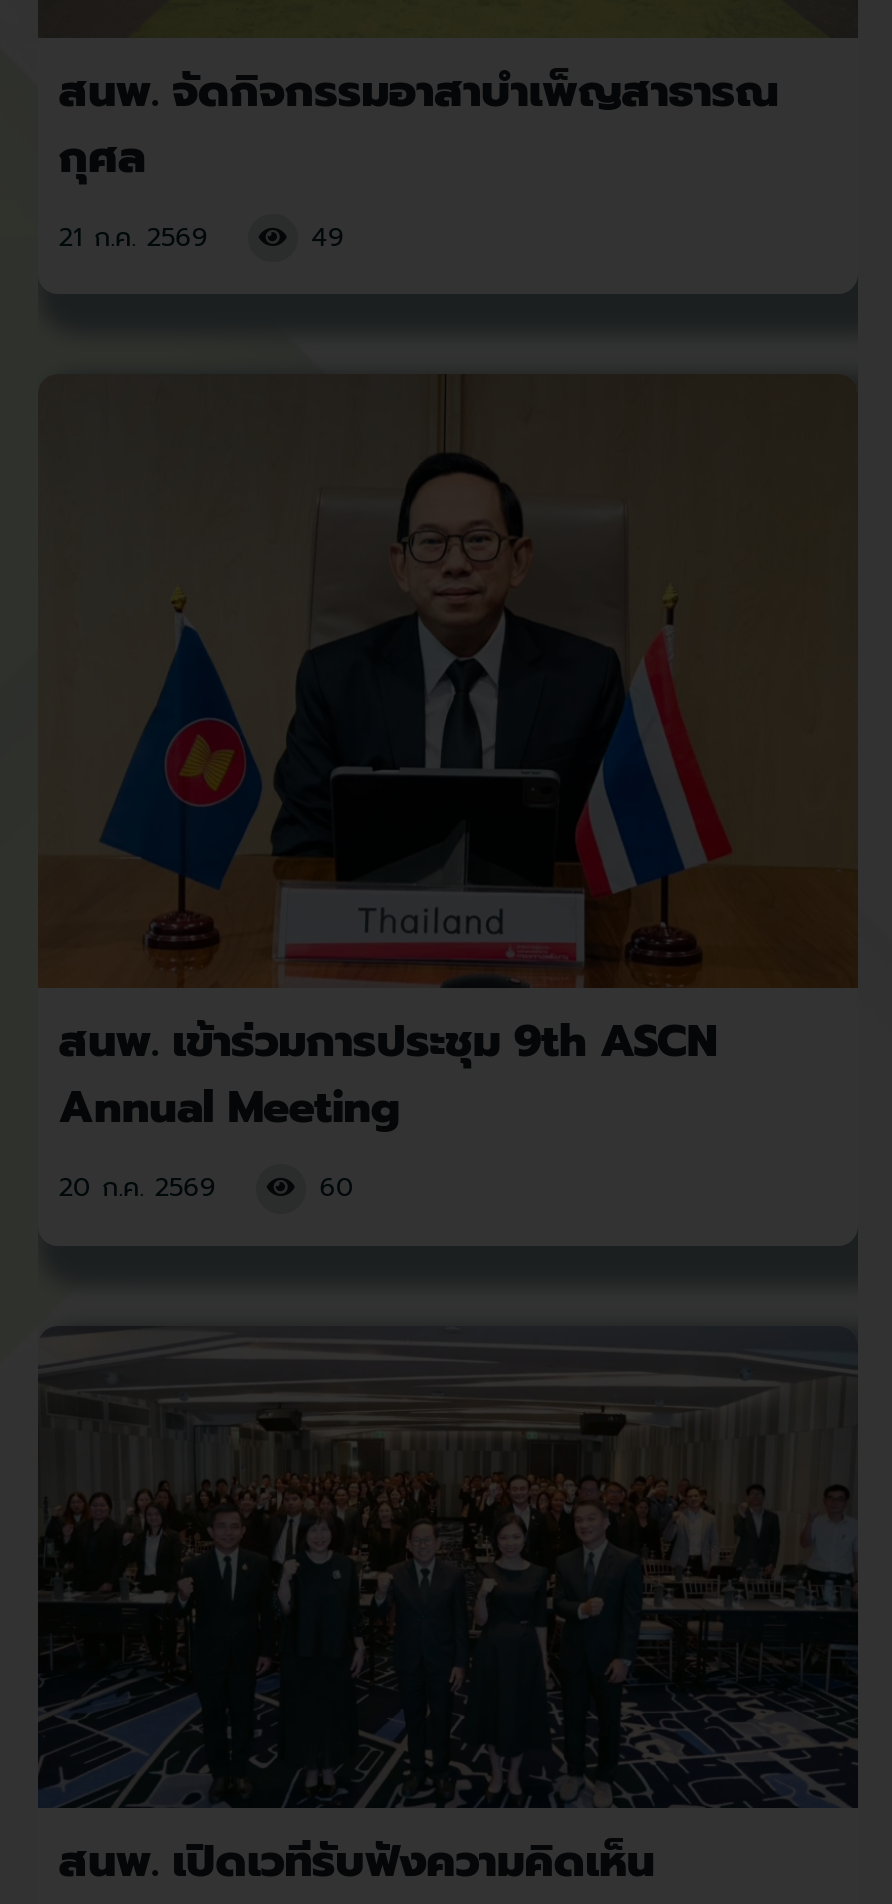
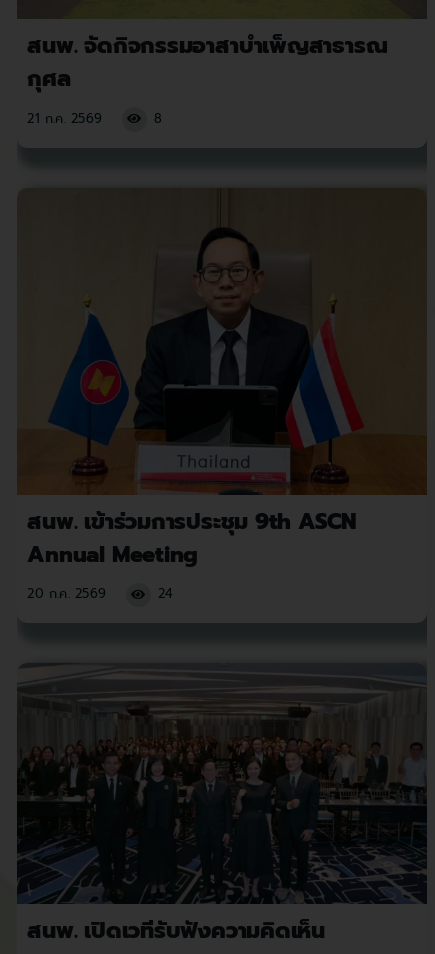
[312,218,345,256] 49 -> [154,109,162,128] 8
[320,1169,355,1207] 60 -> [158,584,173,603] 24

